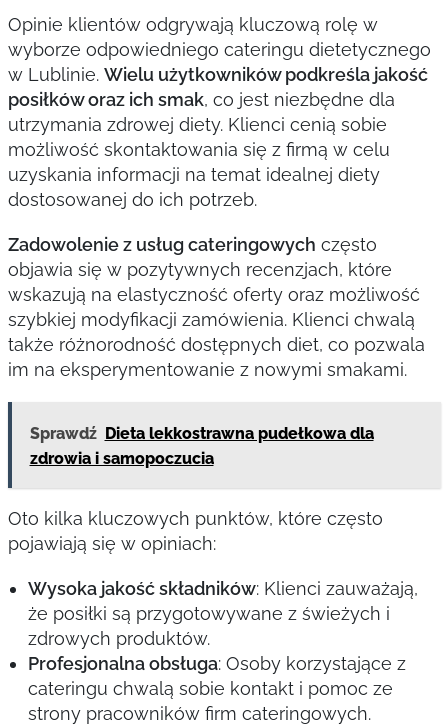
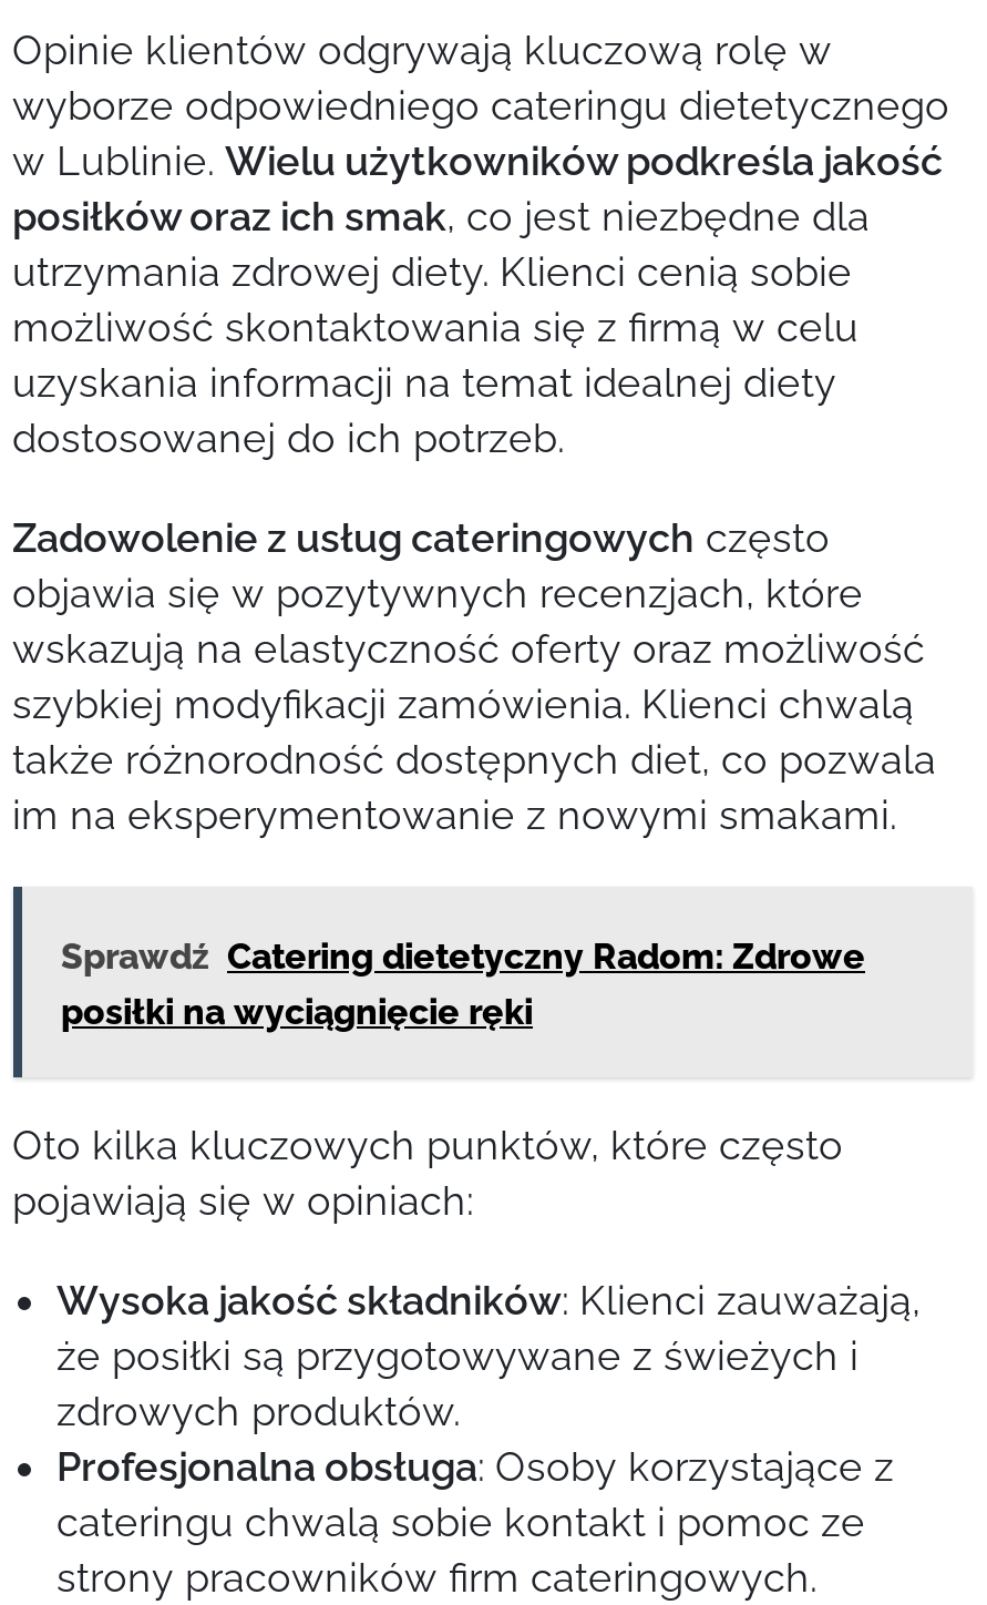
[29,424,373,468] Sprawdź Dieta lekkostrawna pudełkowa dla | zdrowia i samopoczucia -> [61,936,865,1033] Sprawdź Catering dietetyczny Radom: Zdrowe | posiłki na wyciągnięcie ręki

